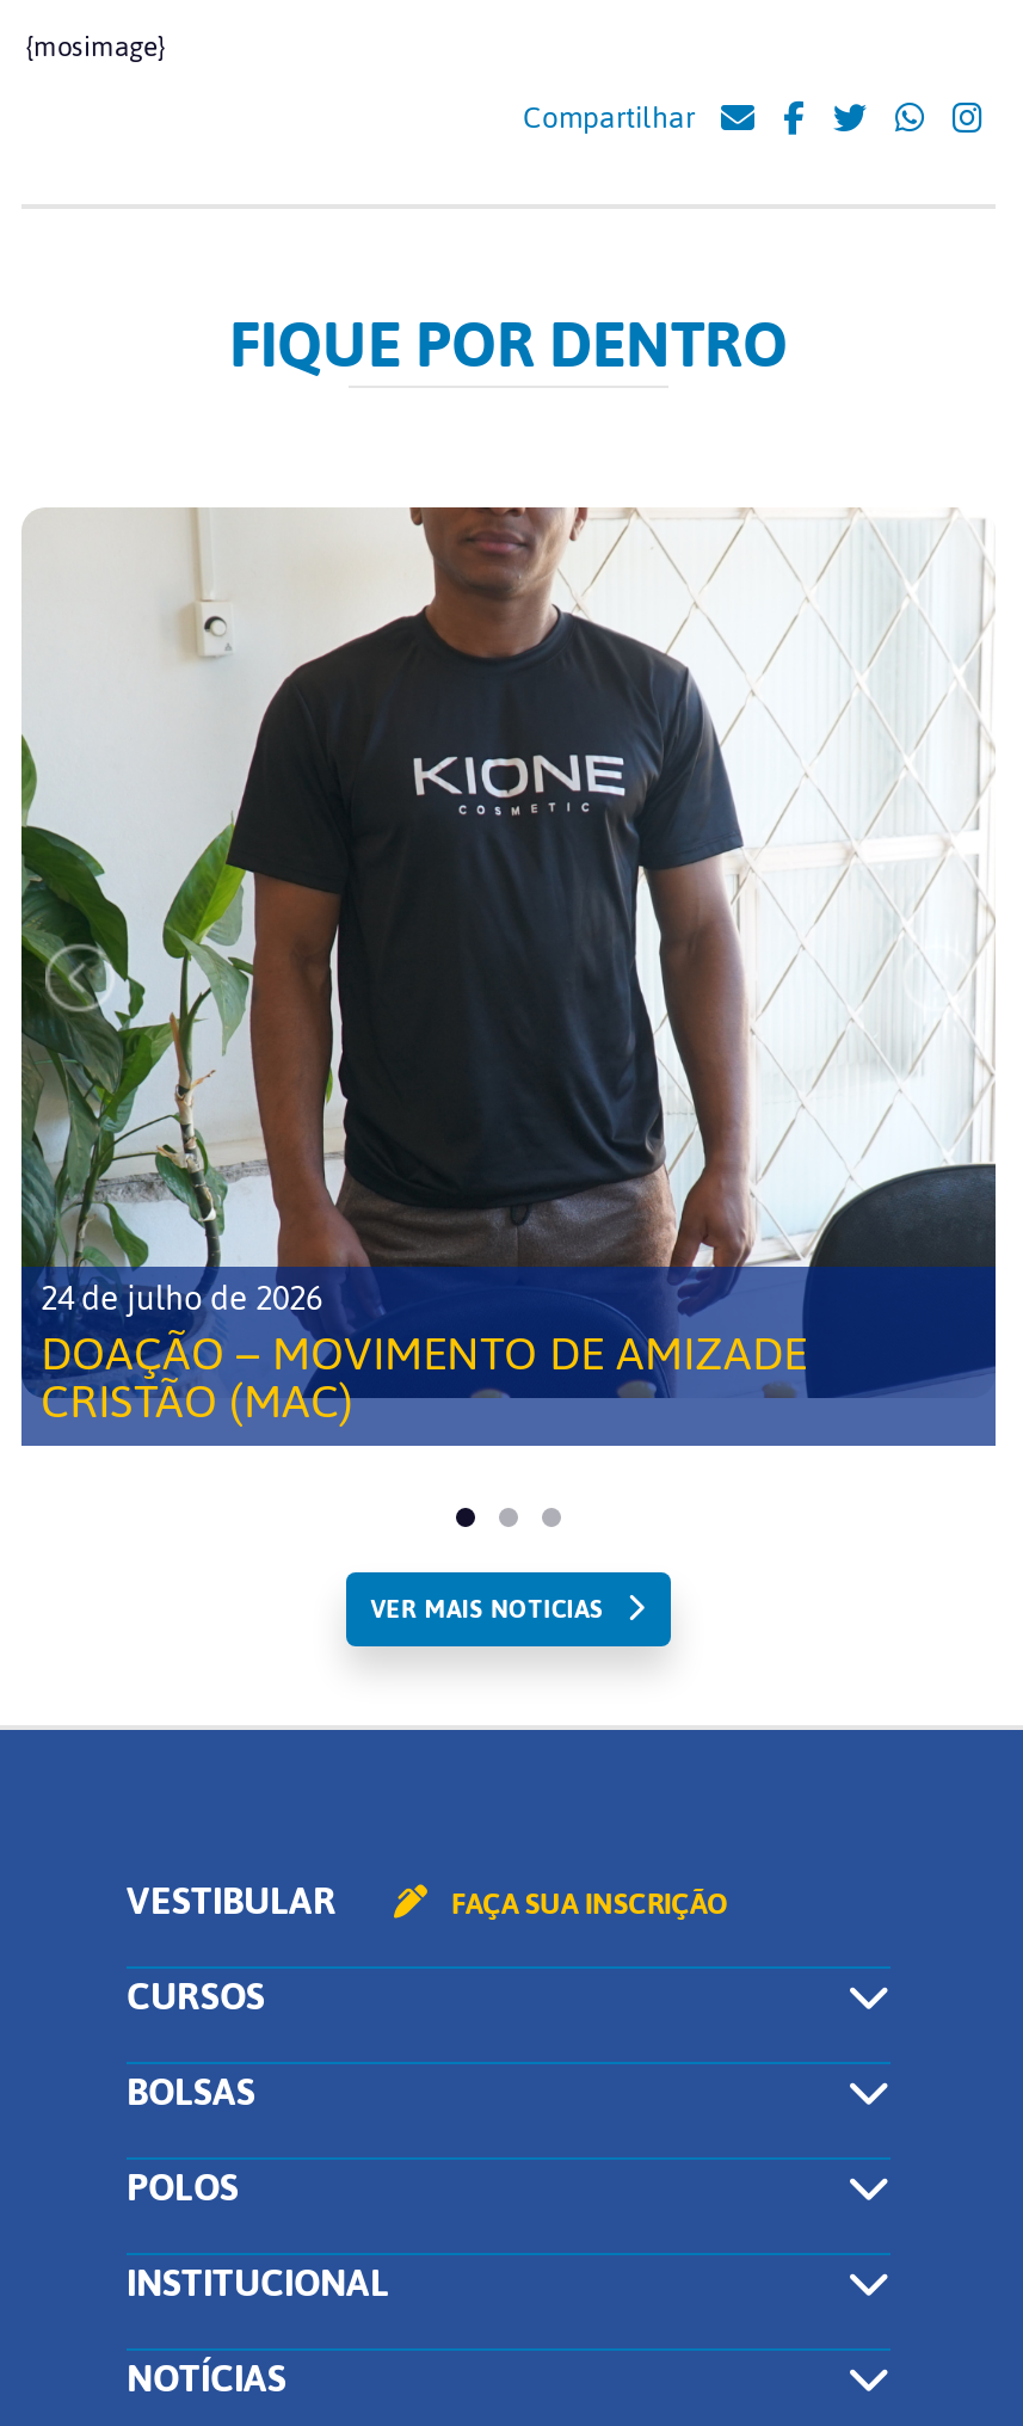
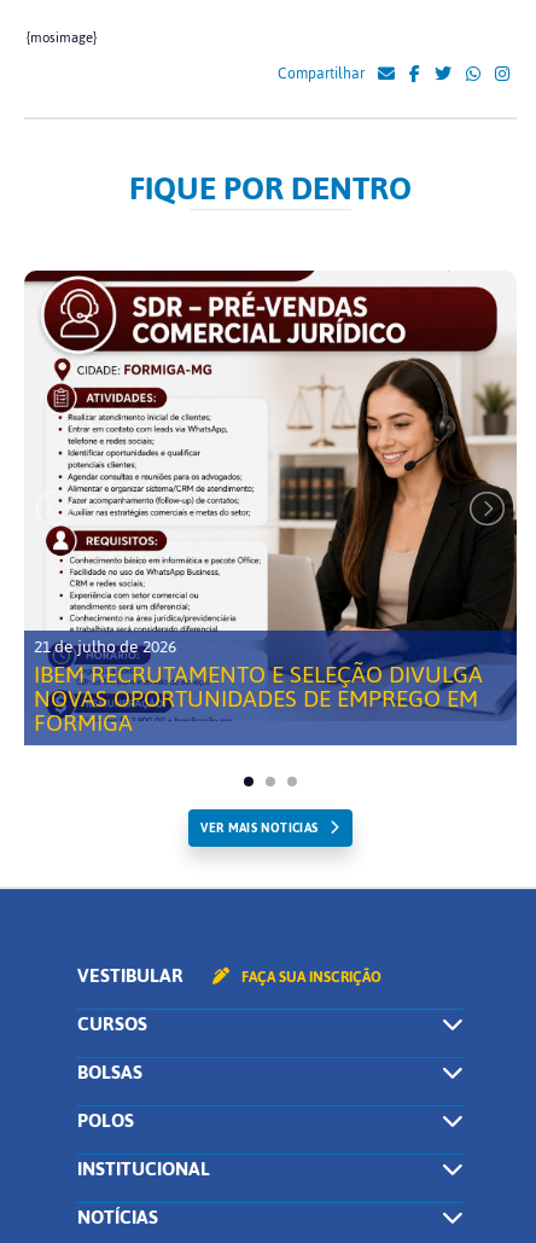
[19,505,996,1446] [image] | 24 de julho de 2026 | DOAÇÃO – MOVIMENTO DE AMIZADE | CRISTÃO (MAC) -> [24,269,518,745] [image] | 21 de julho de 2026 | IBEM RECRUTAMENTO E SELEÇÃO DIVULGA | NOVAS OPORTUNIDADES DE EMPREGO EM | FORMIGA

